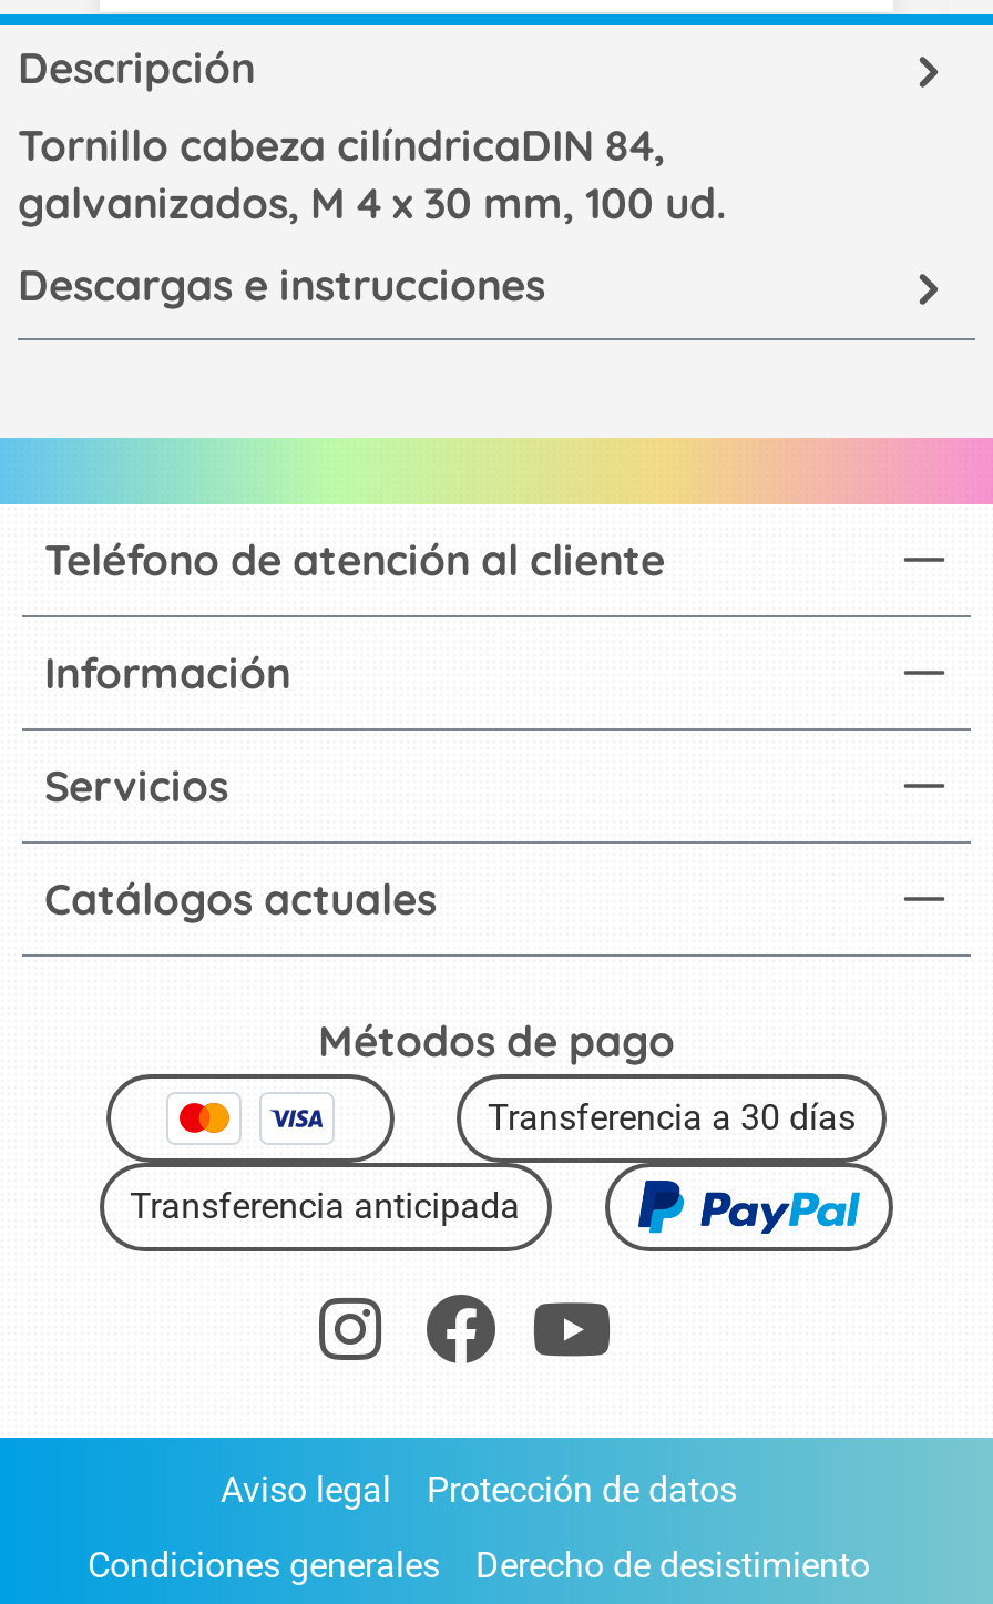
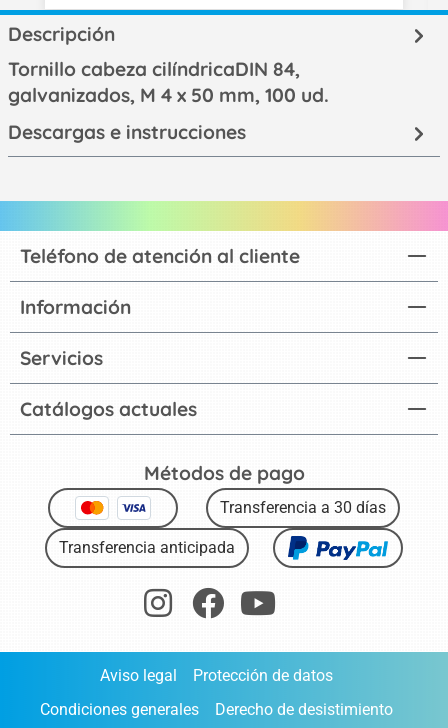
[18,176,727,229] galvanizados, M 4 x 30 mm, 100 ud. -> [8,83,329,107] galvanizados, M 4 x 50 mm, 100 ud.

